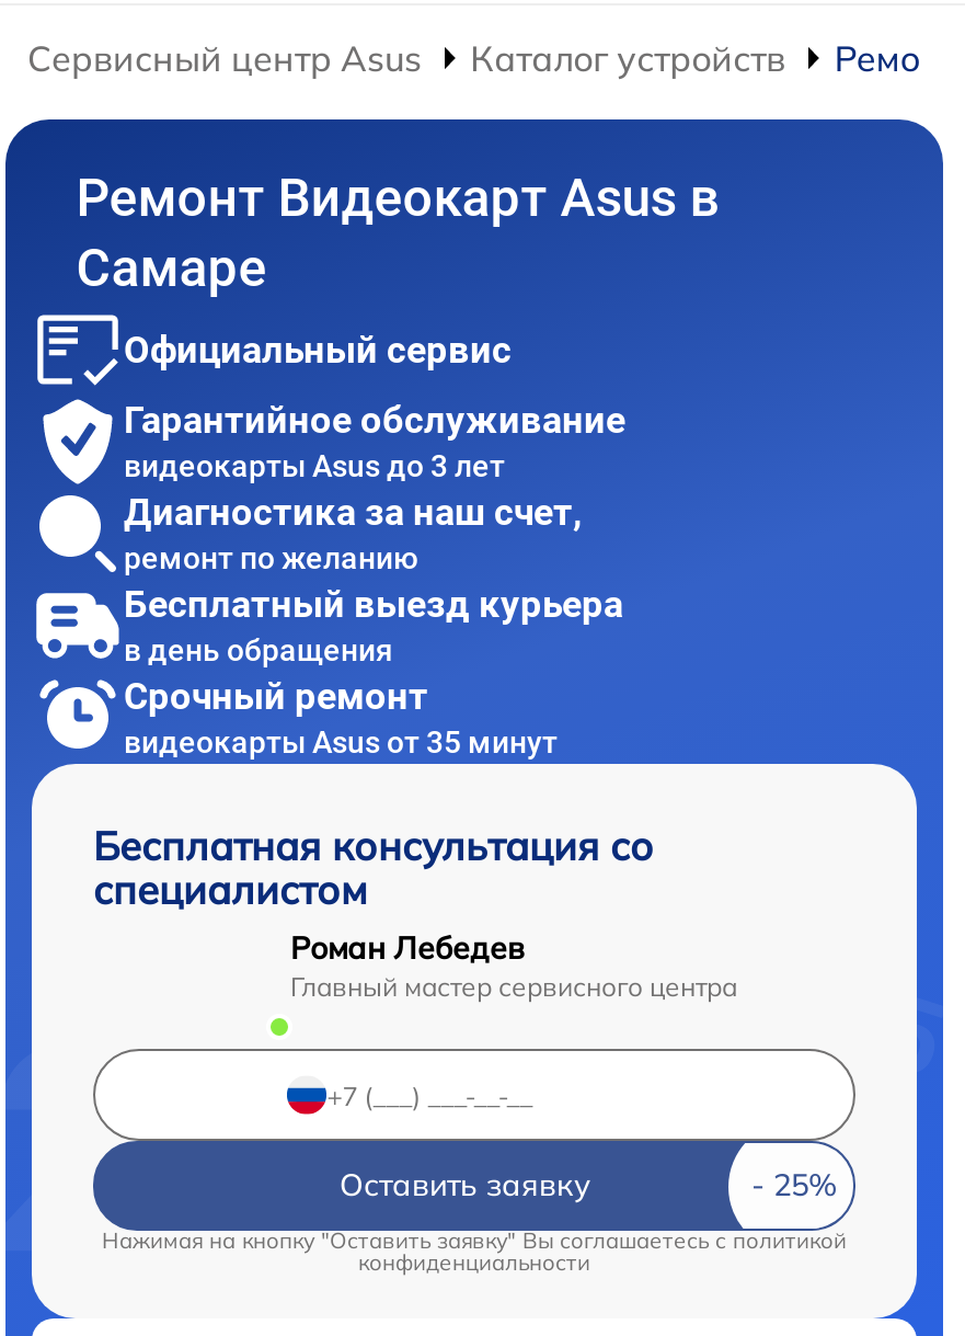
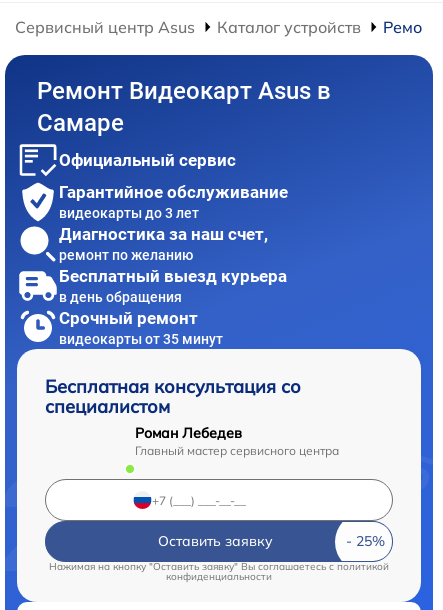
[124,448,505,483] видеокарты Asus до 3 лет -> [59,205,199,221] видеокарты до 3 лет
[124,724,558,759] видеокарты Asus от 35 минут -> [59,331,223,347] видеокарты от 35 минут

